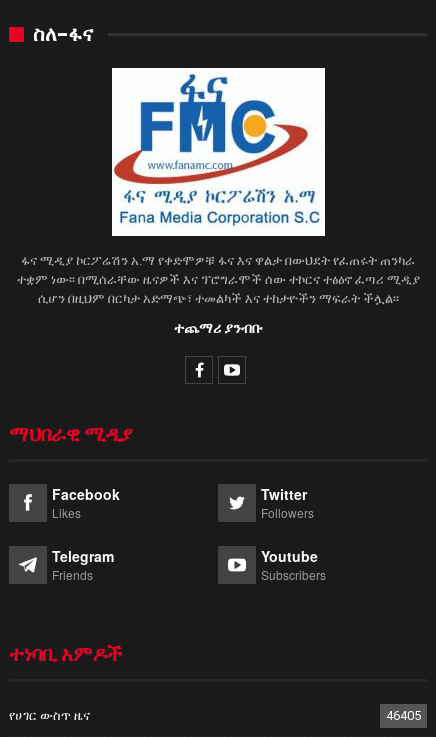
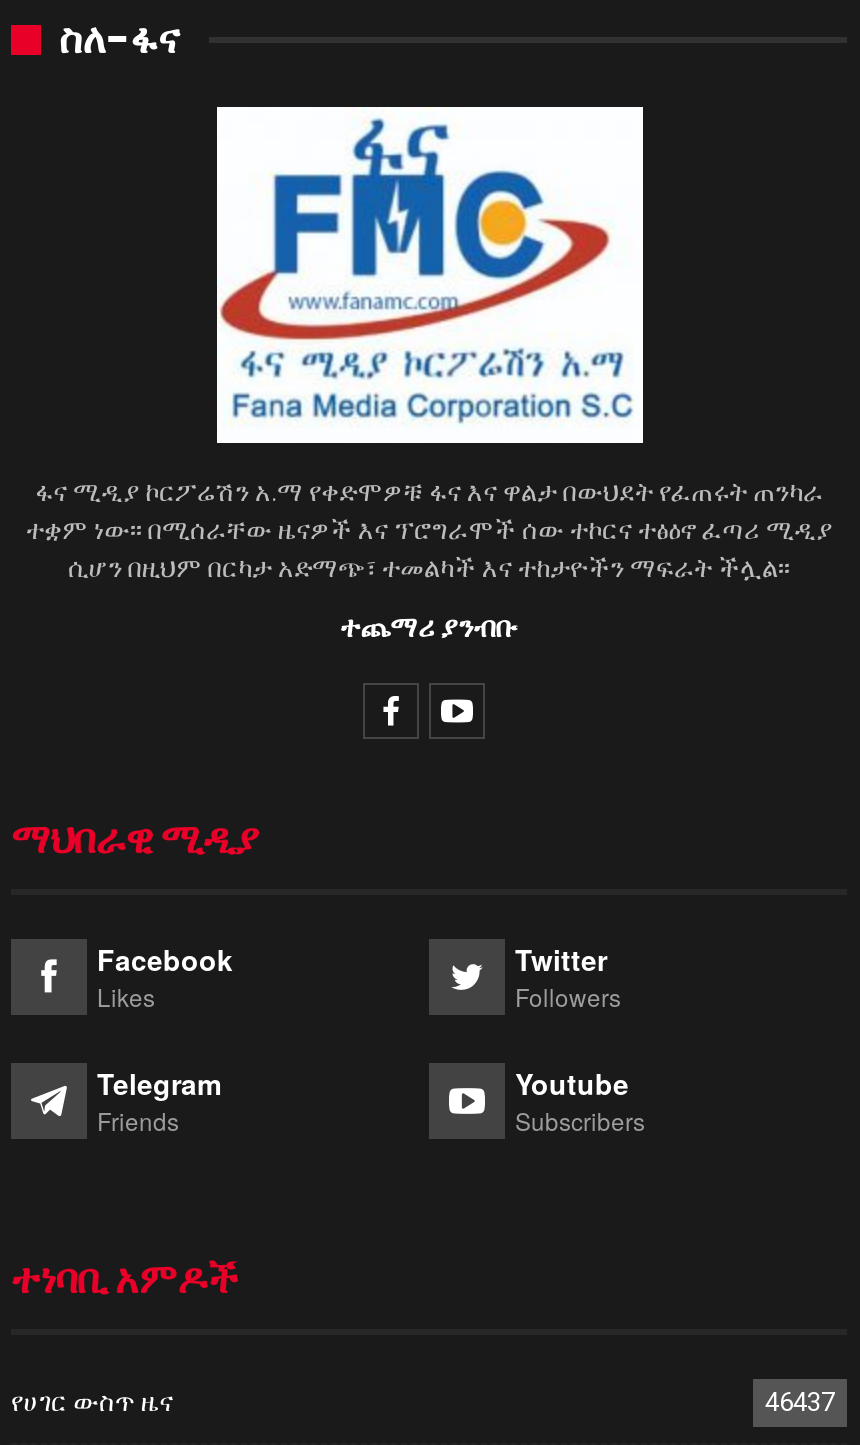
[386,708,421,723] 46405 -> [765,1386,835,1416] 46437

